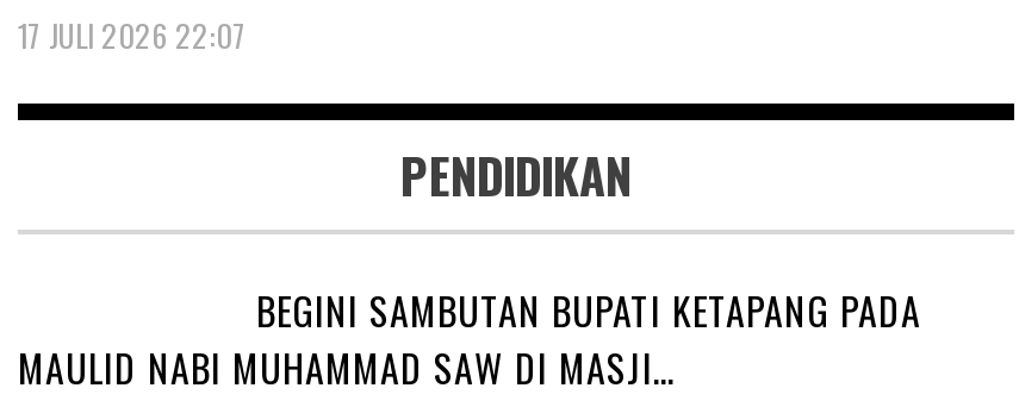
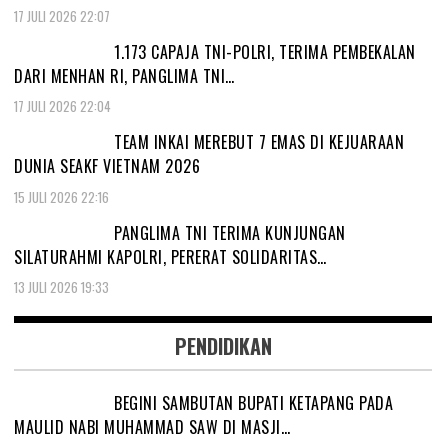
none -> [14,40,415,297] 1.173 CAPAJA TNI-POLRI, TERIMA PEMBEKALAN | DARI MENHAN RI, PANGLIMA TNI… | 17 JULI 2026 22:04 | TEAM INKAI MEREBUT 7 EMAS DI KEJUARAAN | DUNIA SEAKF VIETNAM 2026 | 15 JULI 2026 22:16 | PANGLIMA TNI TERIMA KUNJUNGAN | SILATURAHMI KAPOLRI, PERERAT SOLIDARITAS… | 13 JULI 2026 19:33

